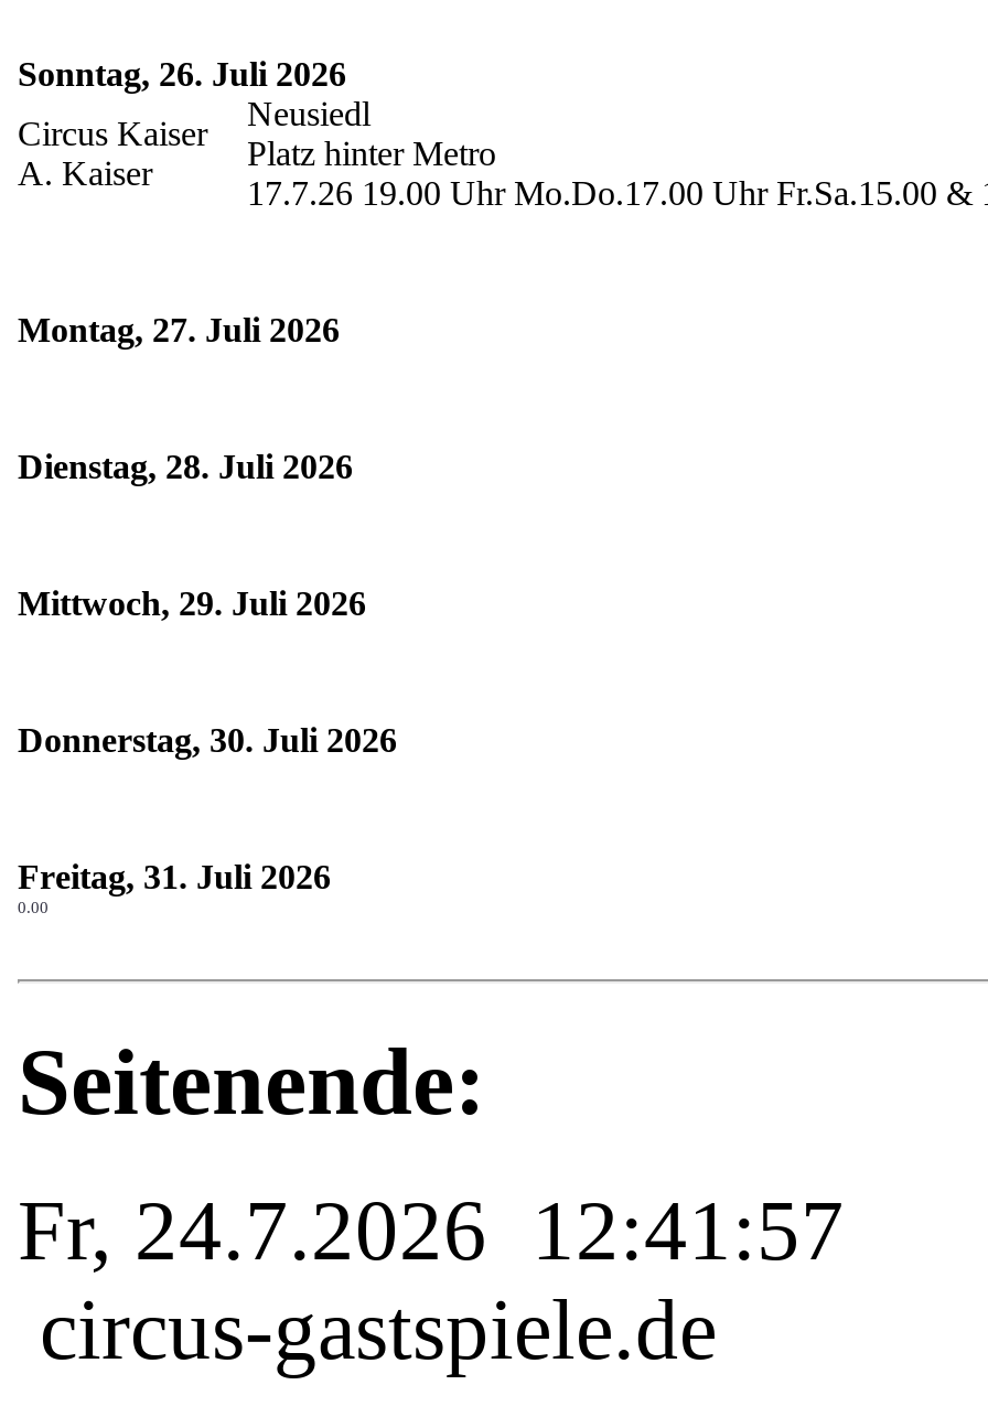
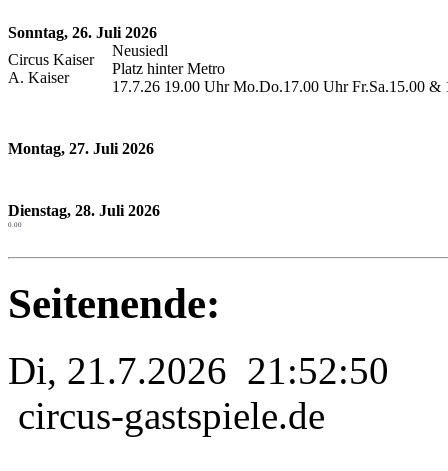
[18,584,366,621] Mittwoch, 29. Juli 2026 -> none
[18,721,397,758] Donnerstag, 30. Juli 2026 -> none
[18,857,331,895] Freitag, 31. Juli 2026 -> none
[18,1181,845,1276] Fr, 24.7.2026 12:41:57 -> [8,349,389,392] Di, 21.7.2026 21:52:50

